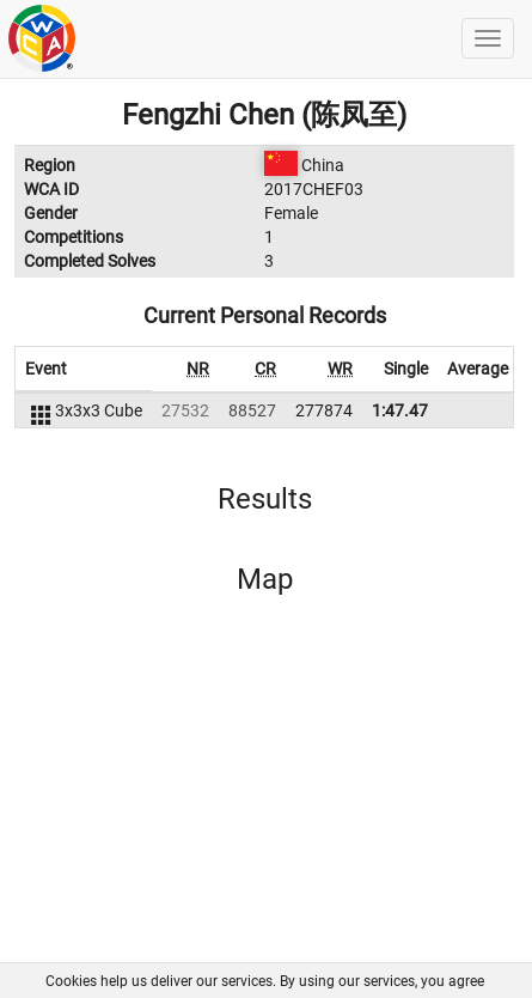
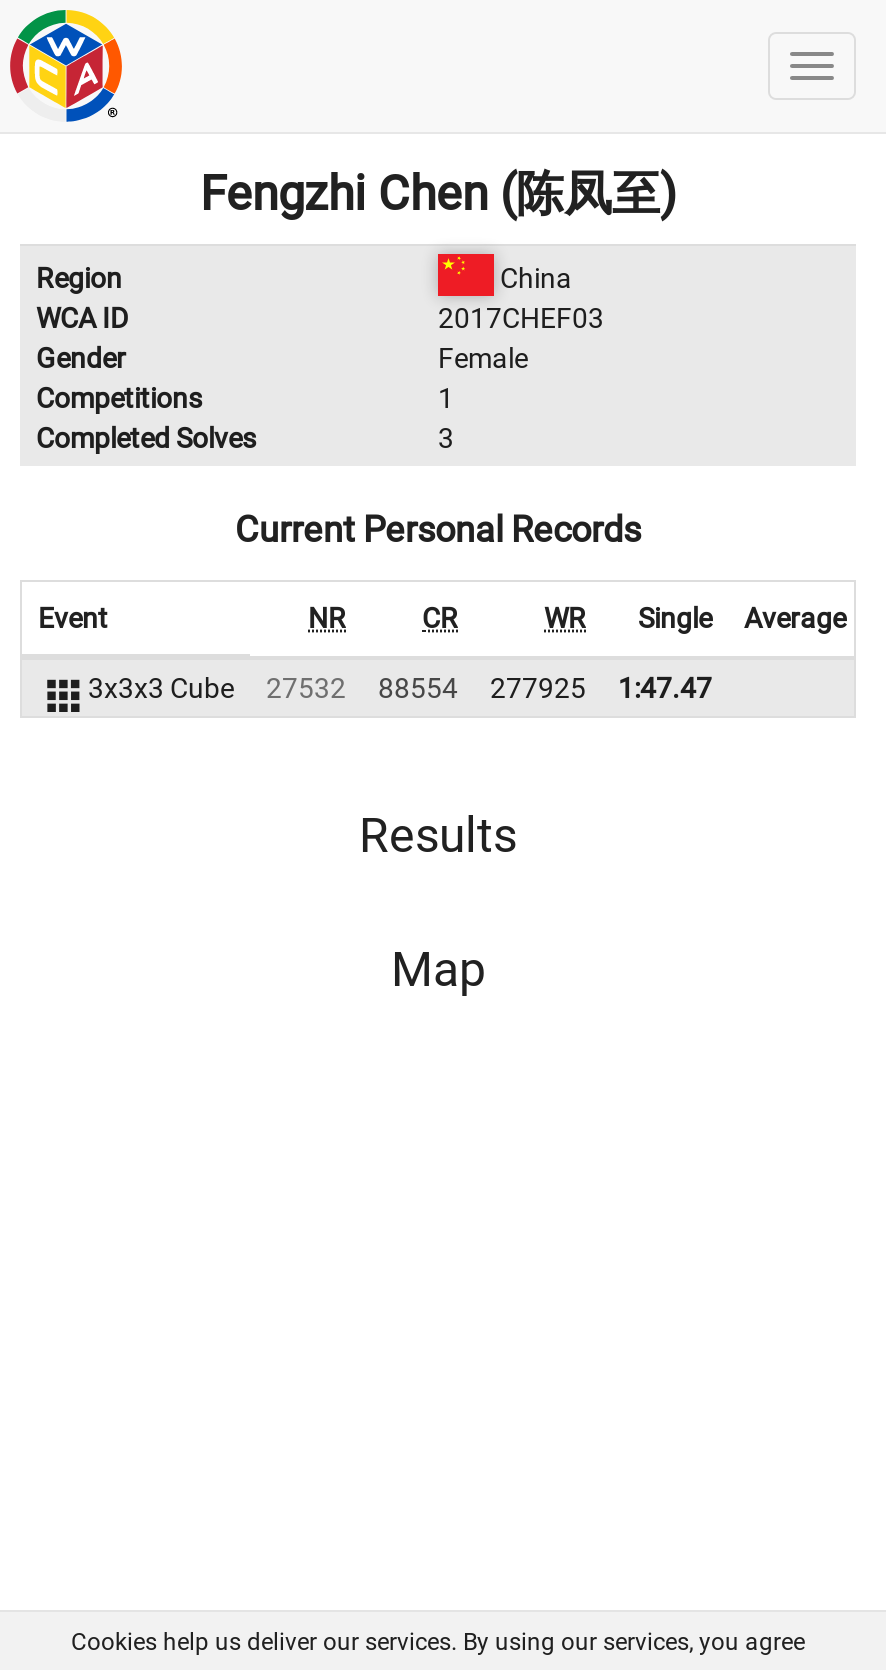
[228,401,276,420] 88527 -> [378,672,458,704] 88554
[295,401,353,420] 277874 -> [490,672,586,704] 277925

